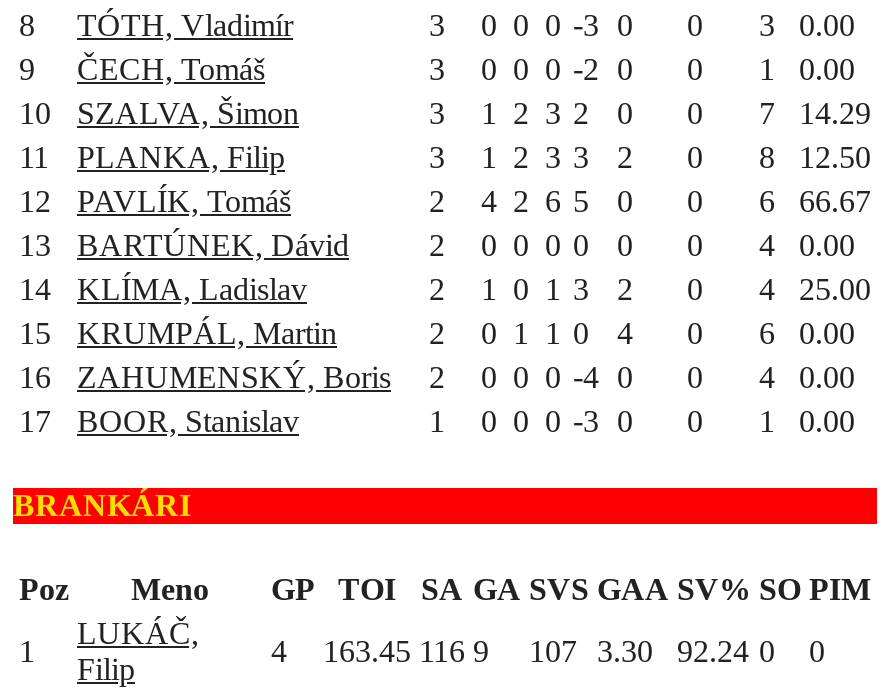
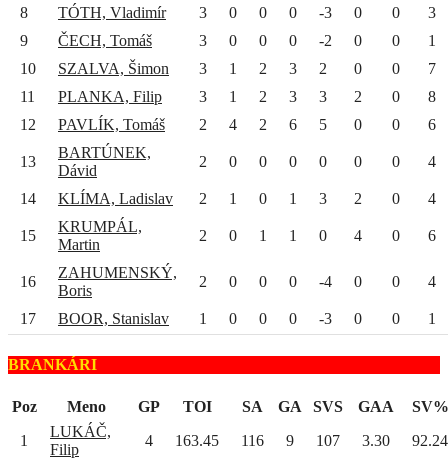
[799,7,855,41] 0.00 -> none
[799,51,855,85] 0.00 -> none
[799,95,871,129] 14.29 -> none
[799,139,871,173] 12.50 -> none
[799,183,871,217] 66.67 -> none
[799,227,855,261] 0.00 -> none
[799,271,871,305] 25.00 -> none
[799,315,855,349] 0.00 -> none
[799,359,855,393] 0.00 -> none
[799,403,855,437] 0.00 -> none
[421,572,871,606] SA GA SVS GAA SV% SO PIM -> [242,398,448,415] SA | GA | SVS | GAA | SV%
[323,634,825,668] 163.45 116 9 | 107 3.30 | 92.24 0 | 0 -> [175,432,448,449] 163.45 | 116 | 9 | 107 | 3.30 | 92.24

